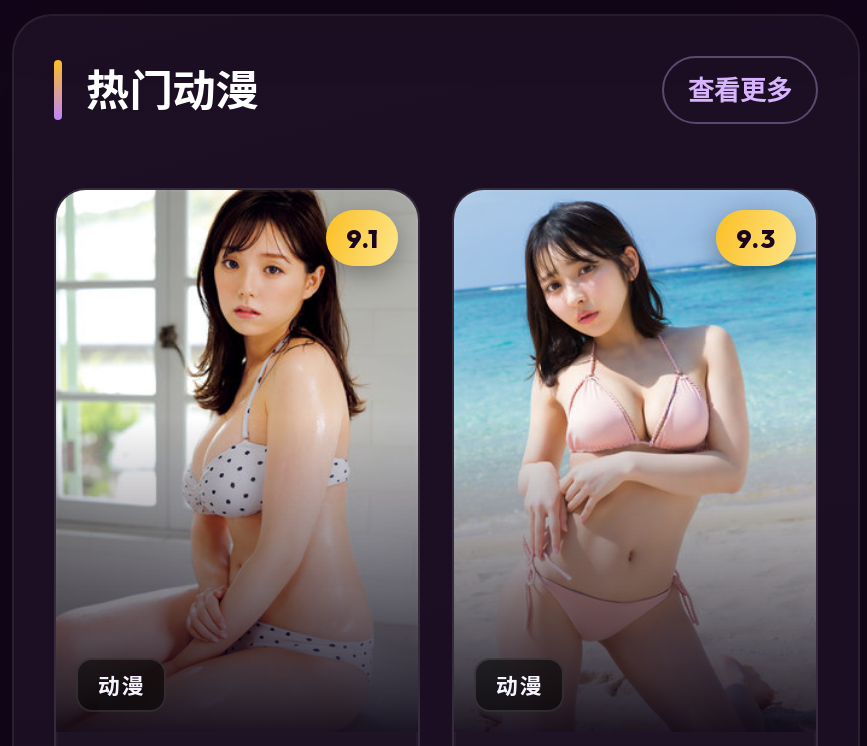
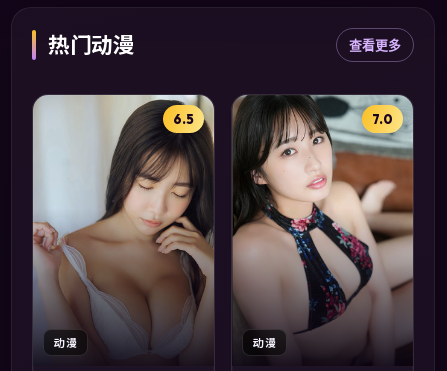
[56,190,420,664] [image] | 9.1 -> [32,94,214,332] [image] | 6.5
[452,188,818,710] [image] | 9.3 -> [232,94,414,355] [image] | 7.0

